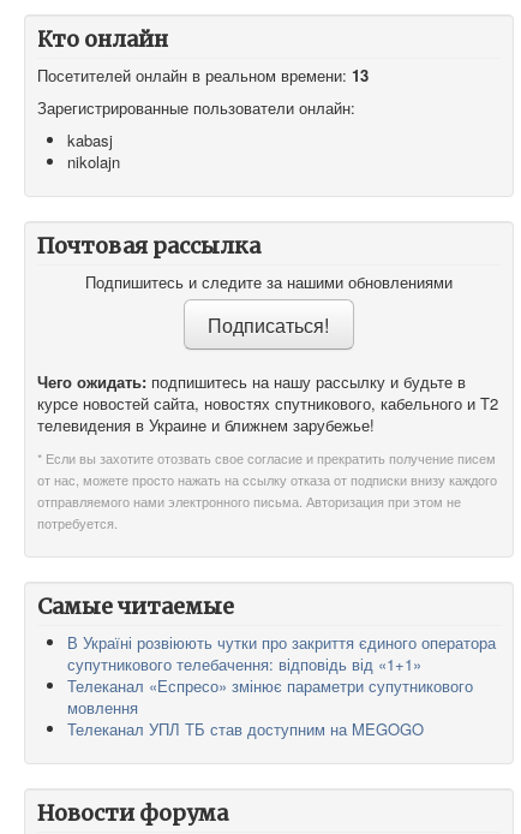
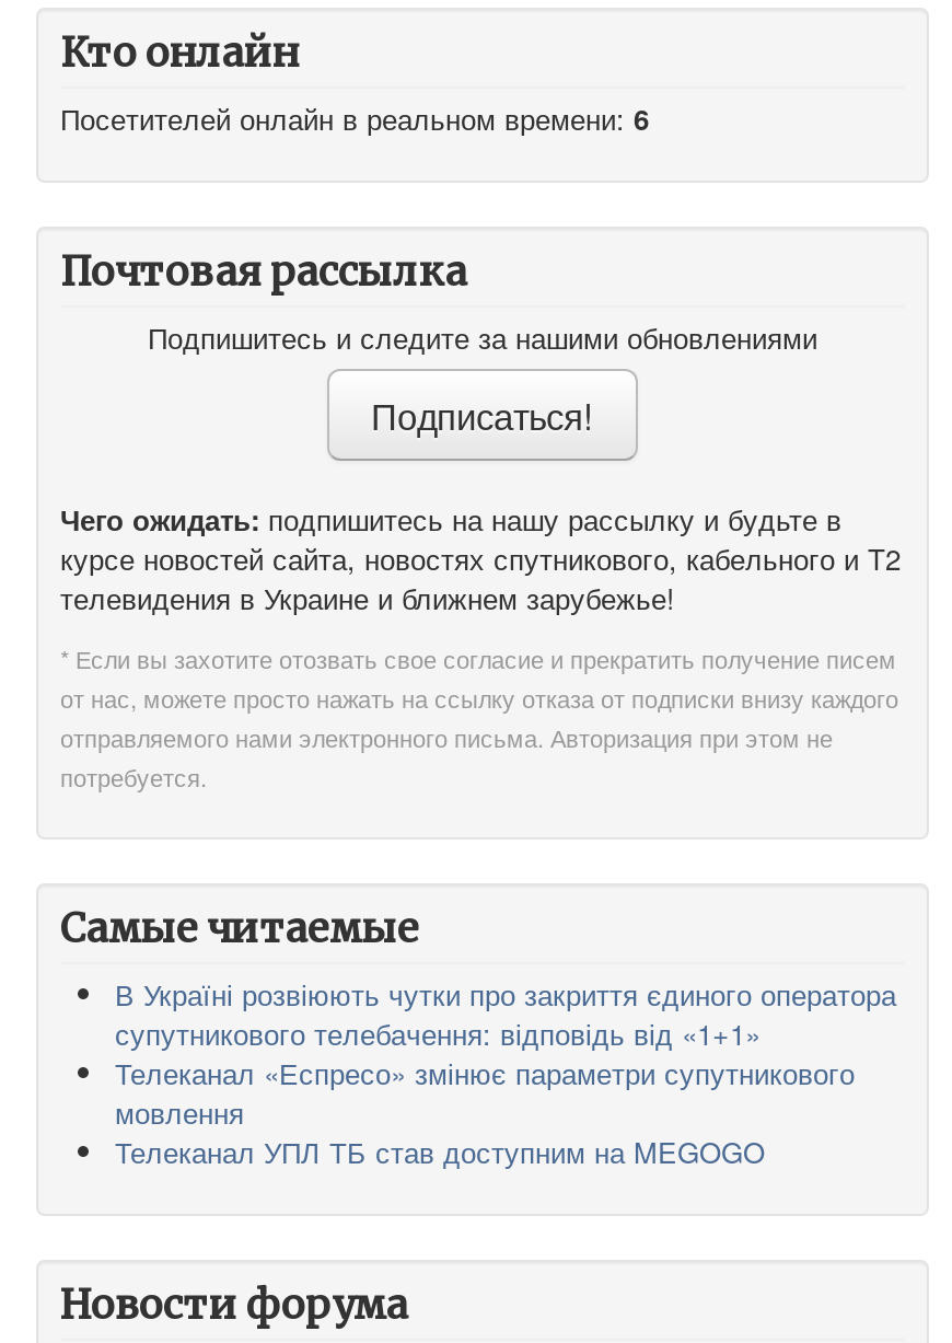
[37,64,369,173] Посетителей онлайн в реальном времени: 13 | Зарегистрированные пользователи онлайн: | kabasj | nikolajn -> [60,98,649,139] Посетителей онлайн в реальном времени: 6

